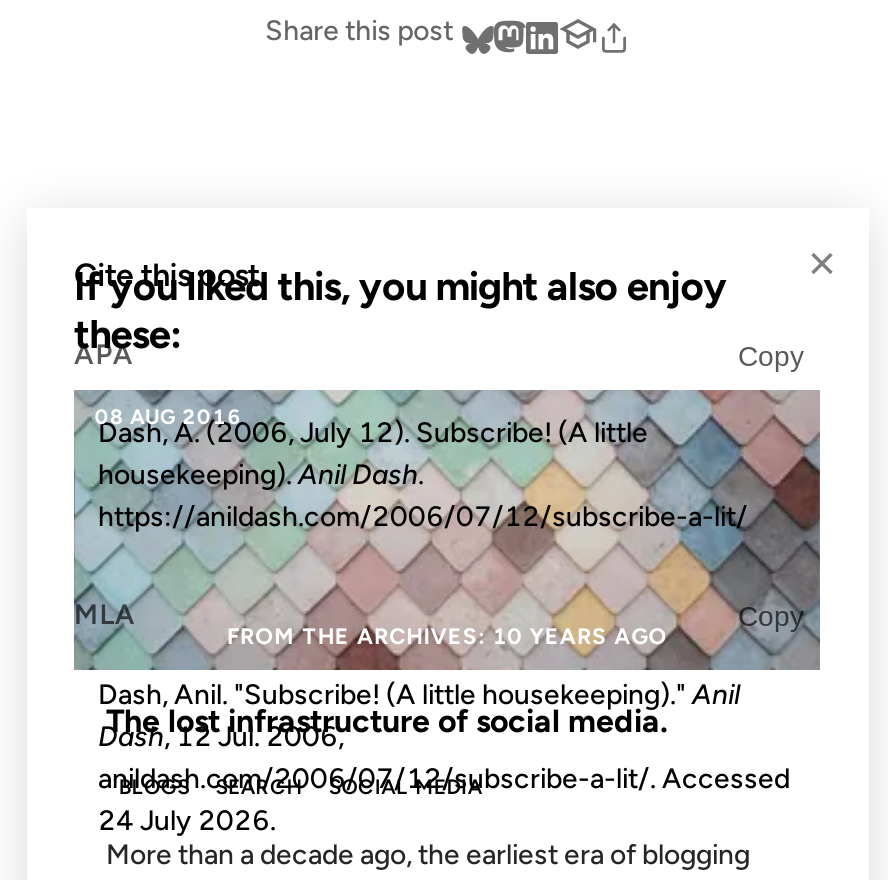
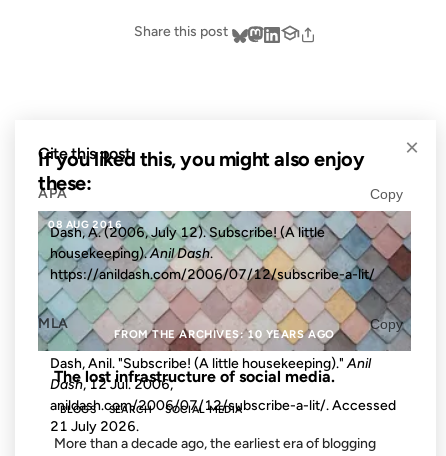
[98,804,276,838] 24 July 2026. -> [50,418,139,435] 21 July 2026.

